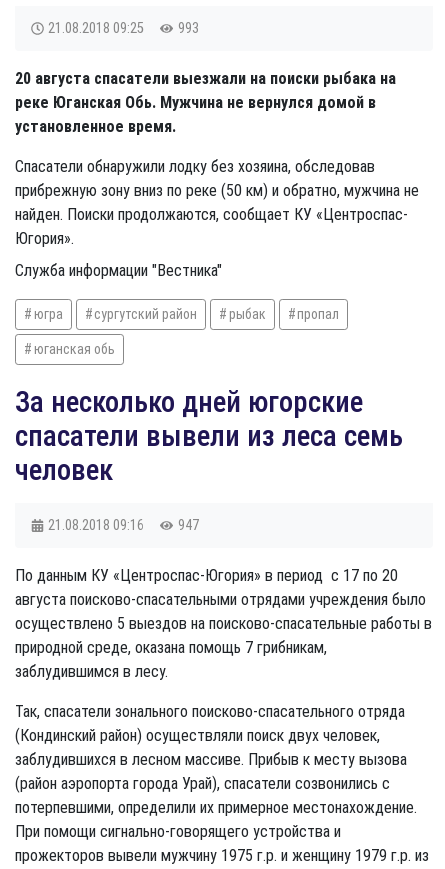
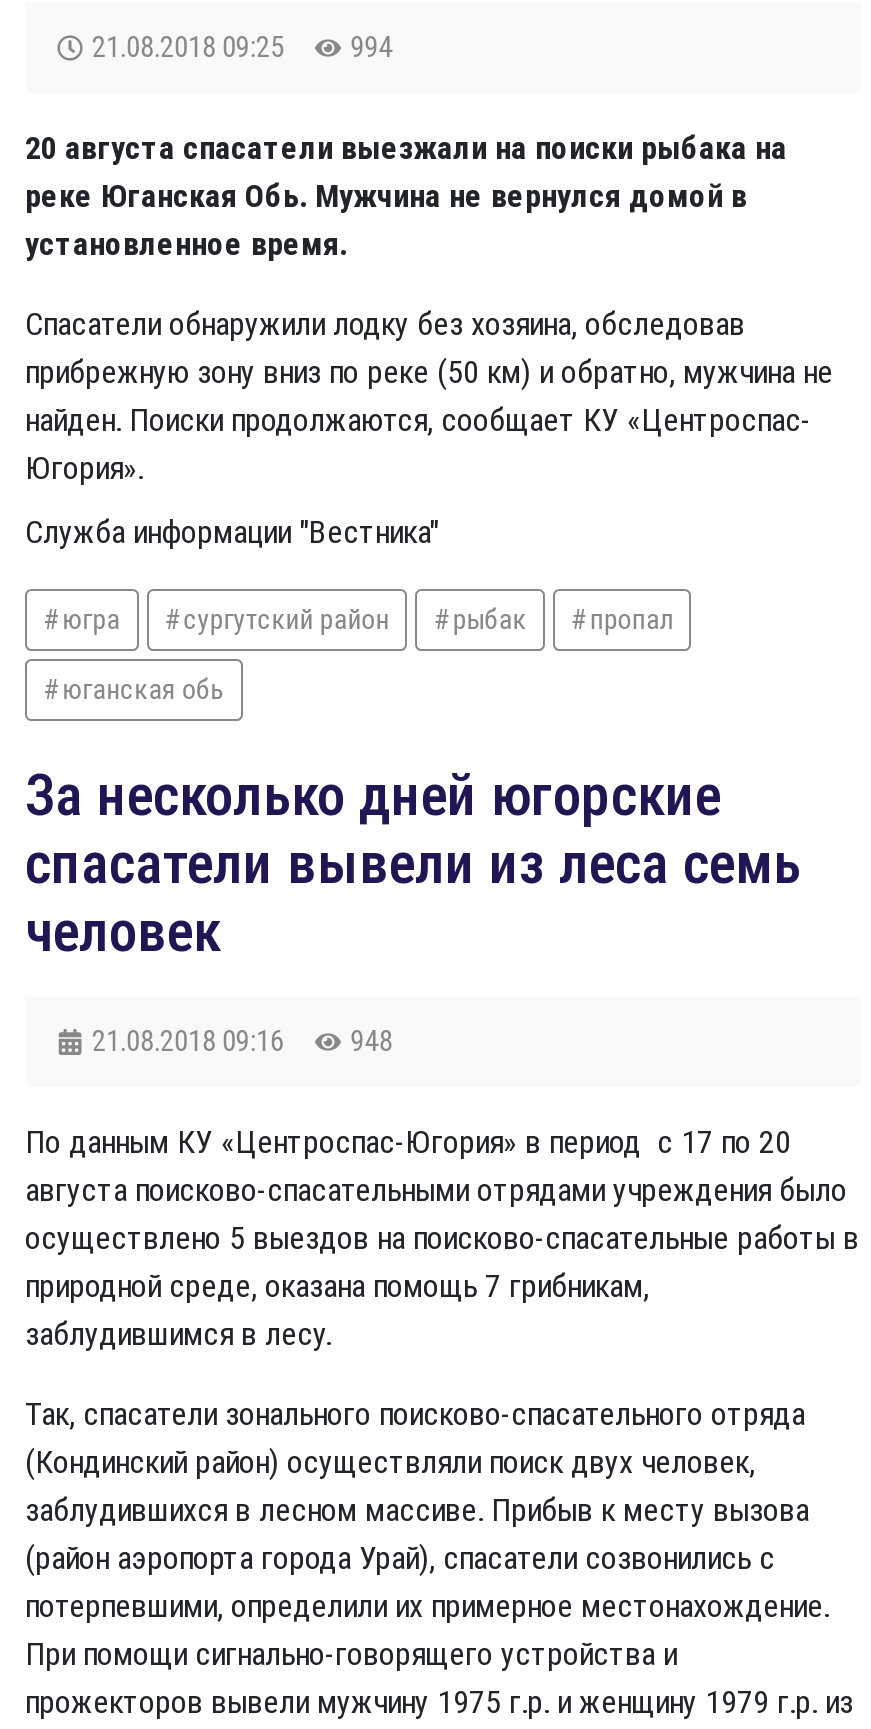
[48,20,199,37] 21.08.2018 09:25 993 -> [92,31,393,65] 21.08.2018 09:25 994
[48,517,199,534] 21.08.2018 09:16 947 -> [92,1025,393,1059] 21.08.2018 09:16 948

